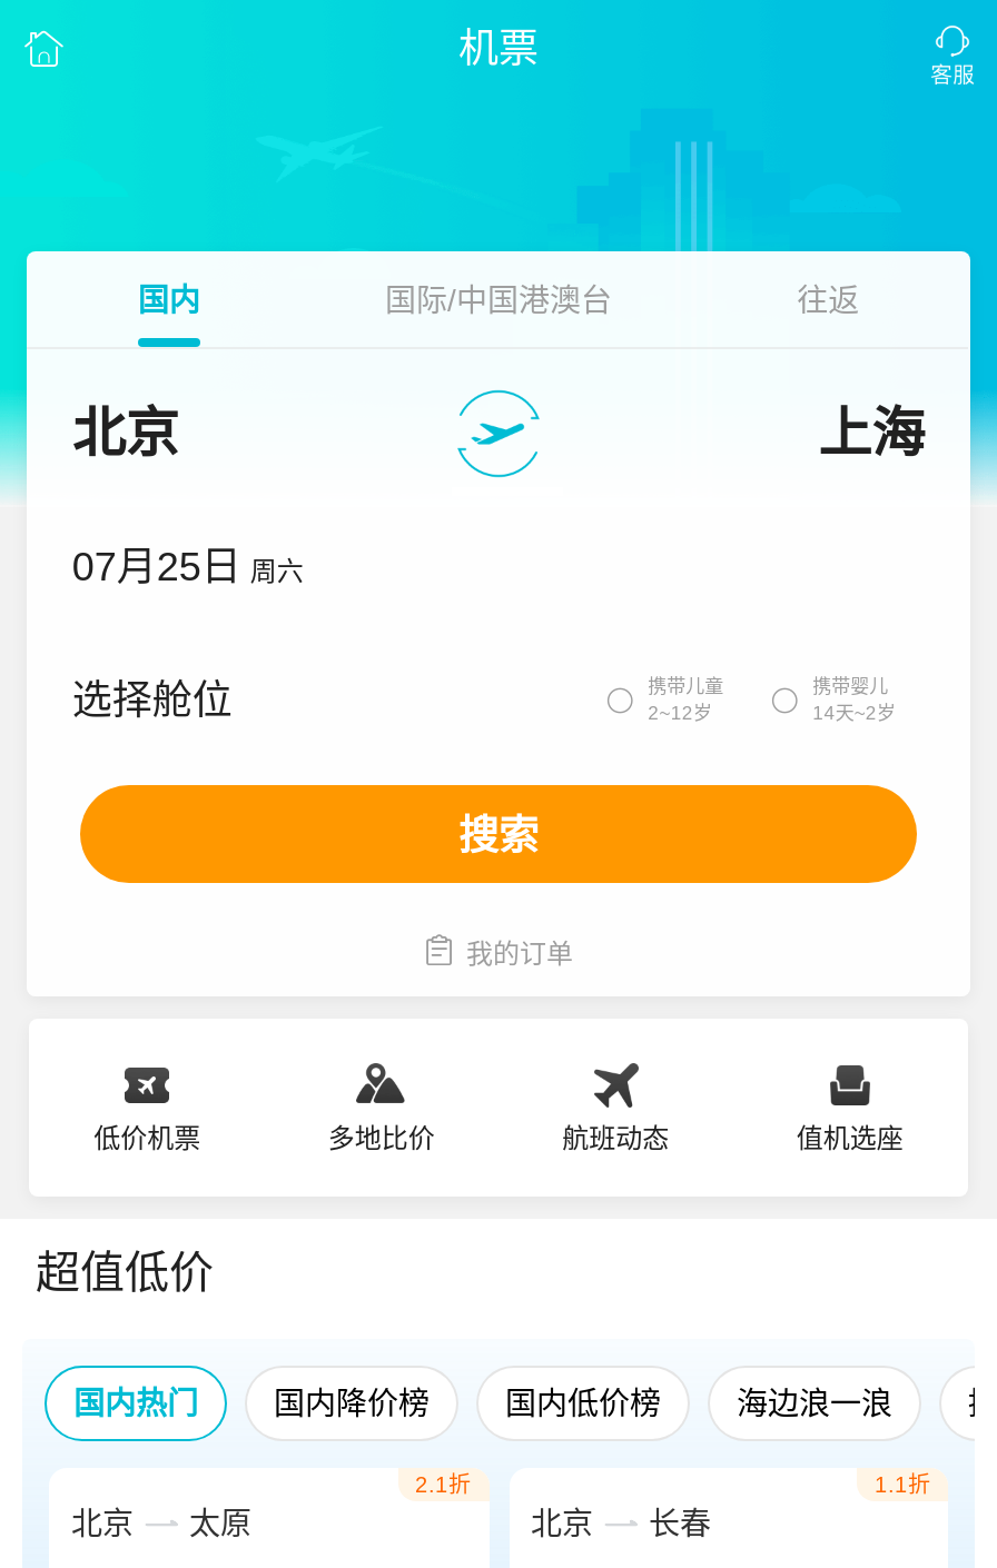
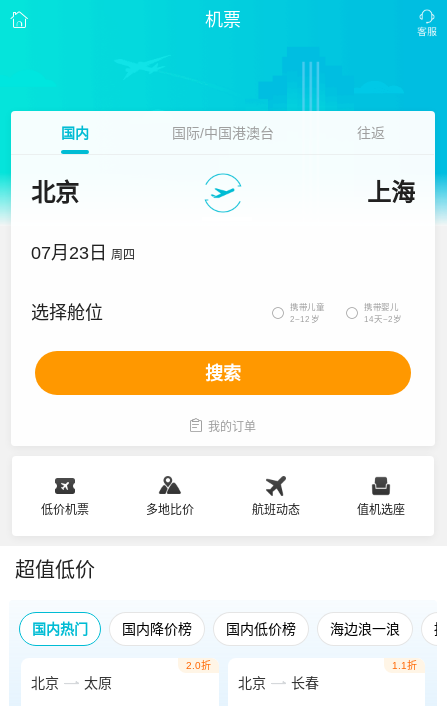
[72,545,303,589] 07月25日 周六 -> [31,243,135,263] 07月23日 周四
[415,1472,471,1497] 2.1折 -> [185,660,210,671] 2.0折

